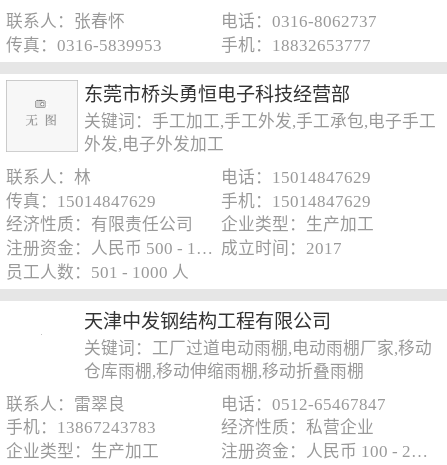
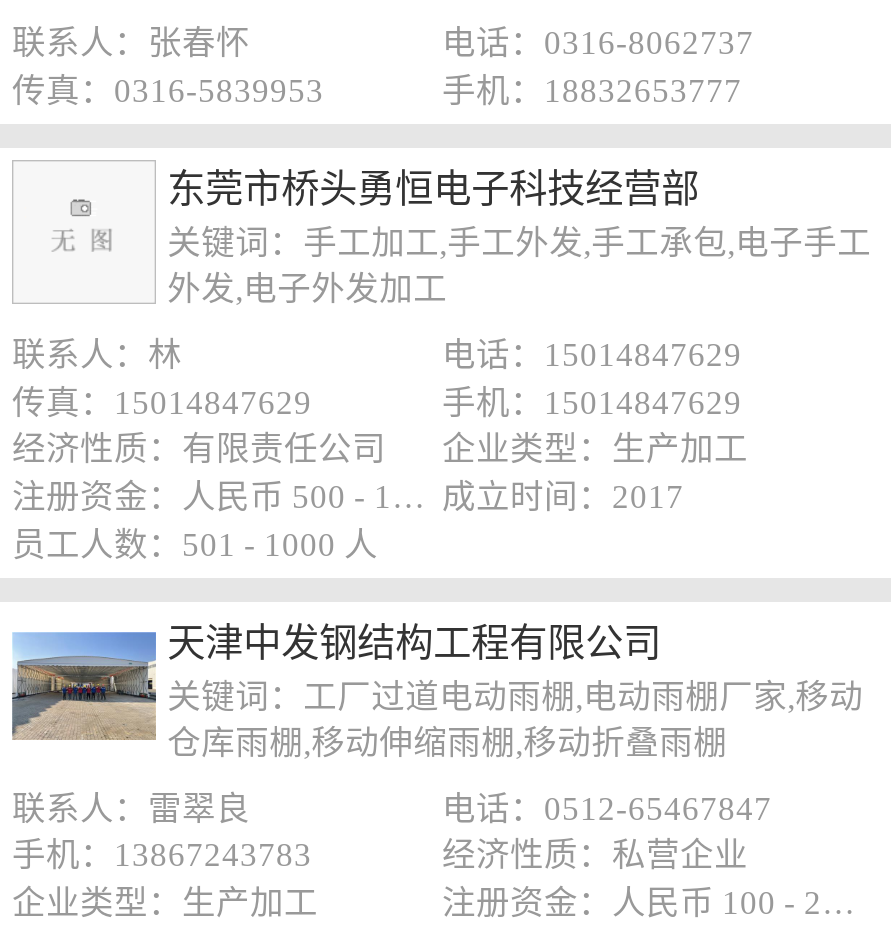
none -> [10,630,158,742] [image]

